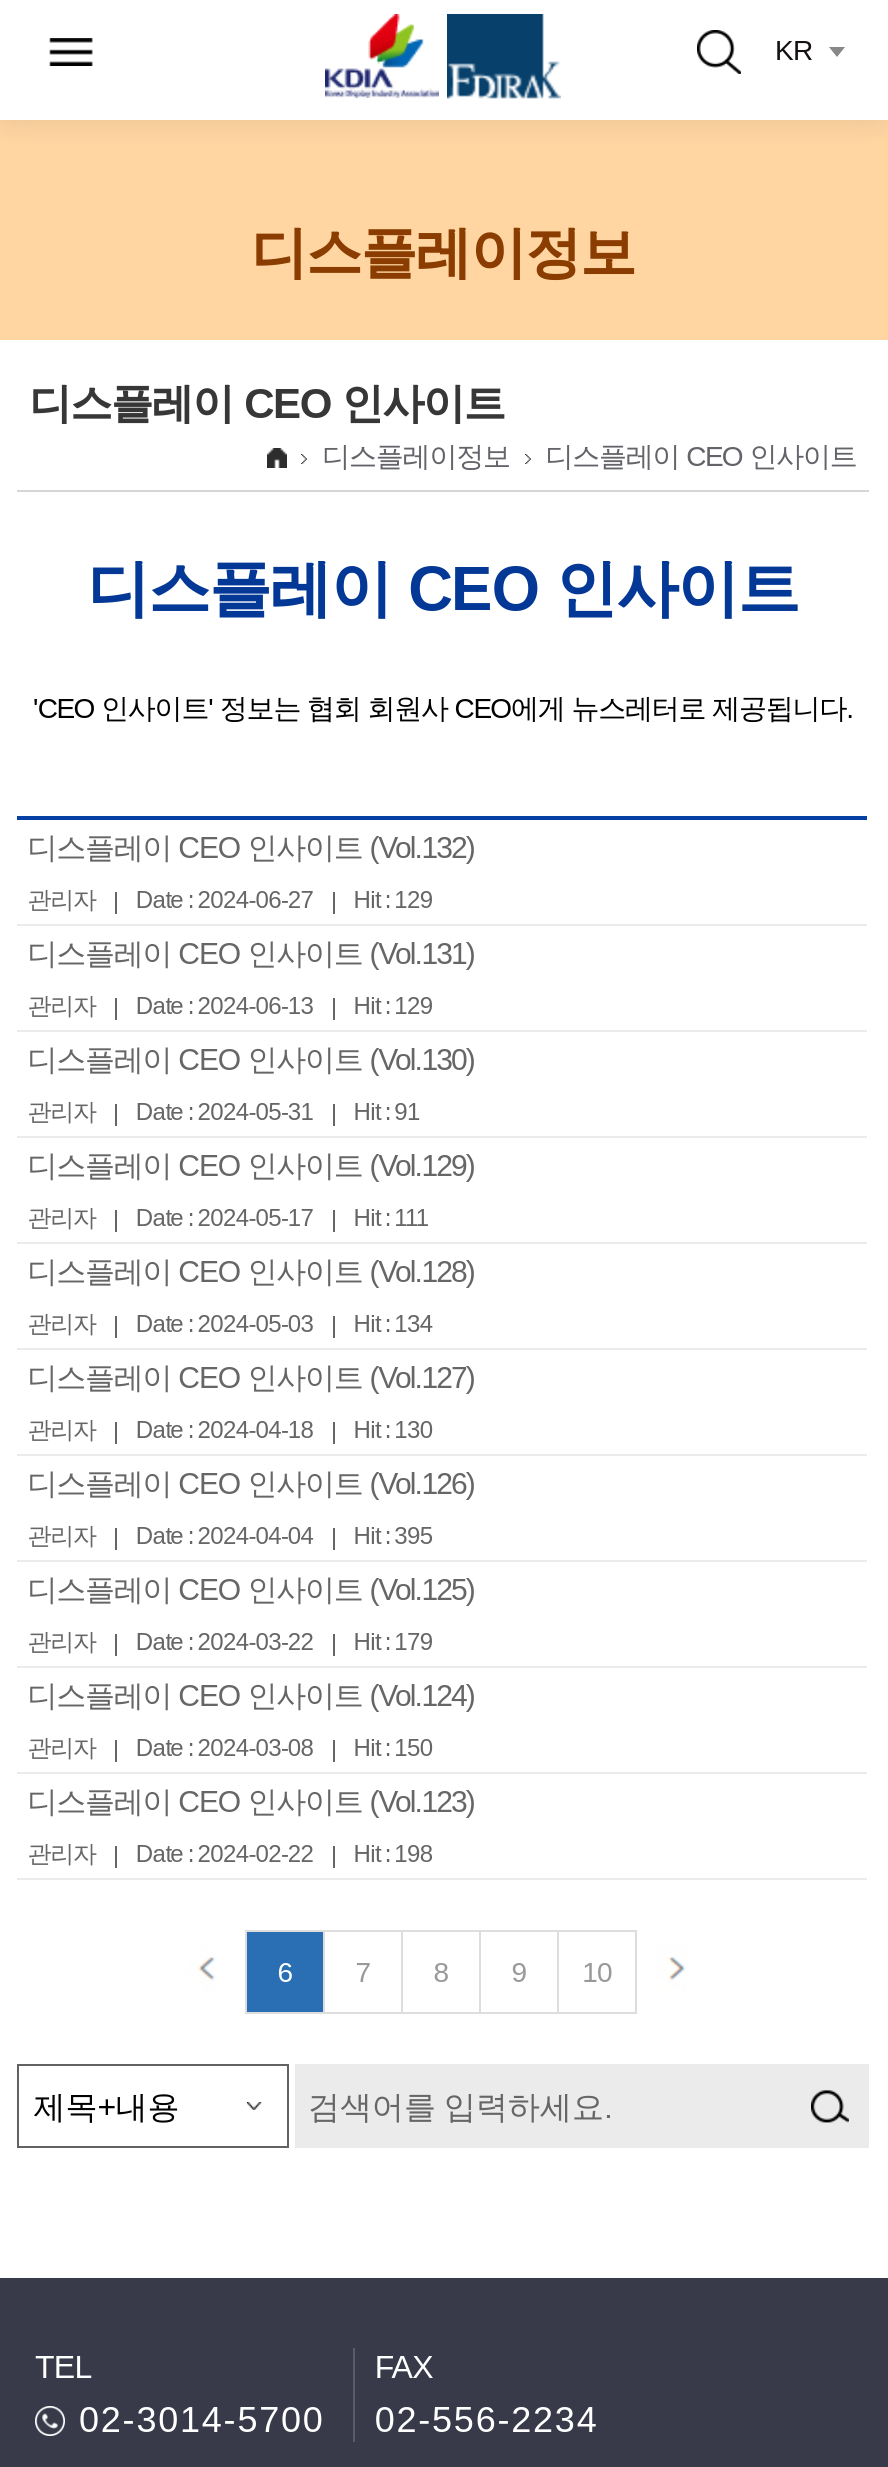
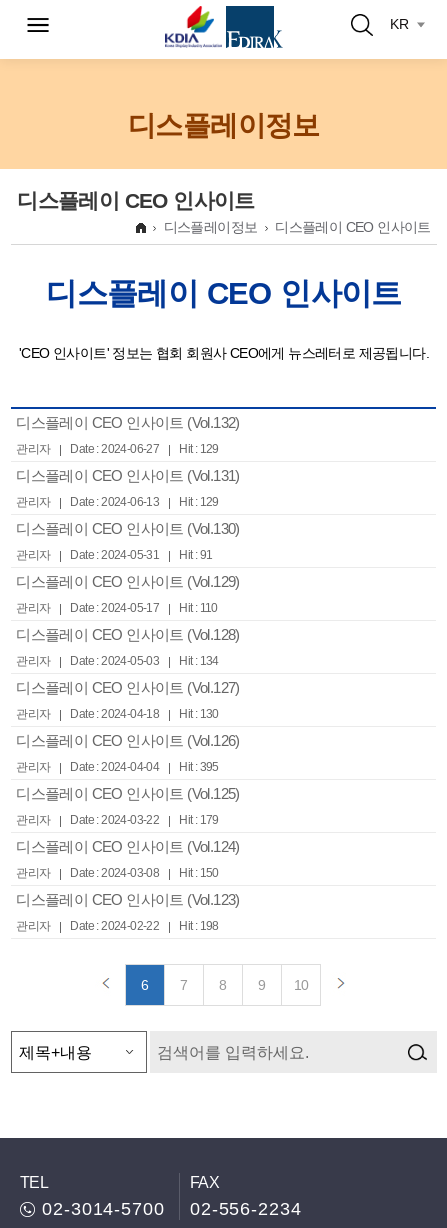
[27,1204,429,1232] 관리자 Date : 2024-05-17 Hit : 111 -> [16,601,218,615] 관리자 Date : 2024-05-17 Hit : 110

